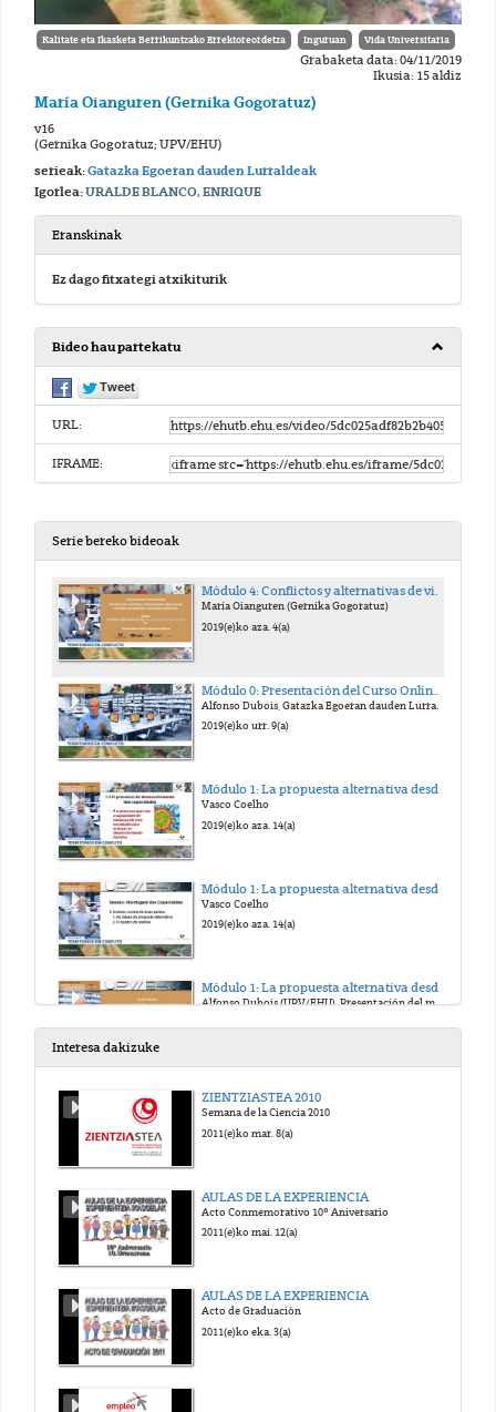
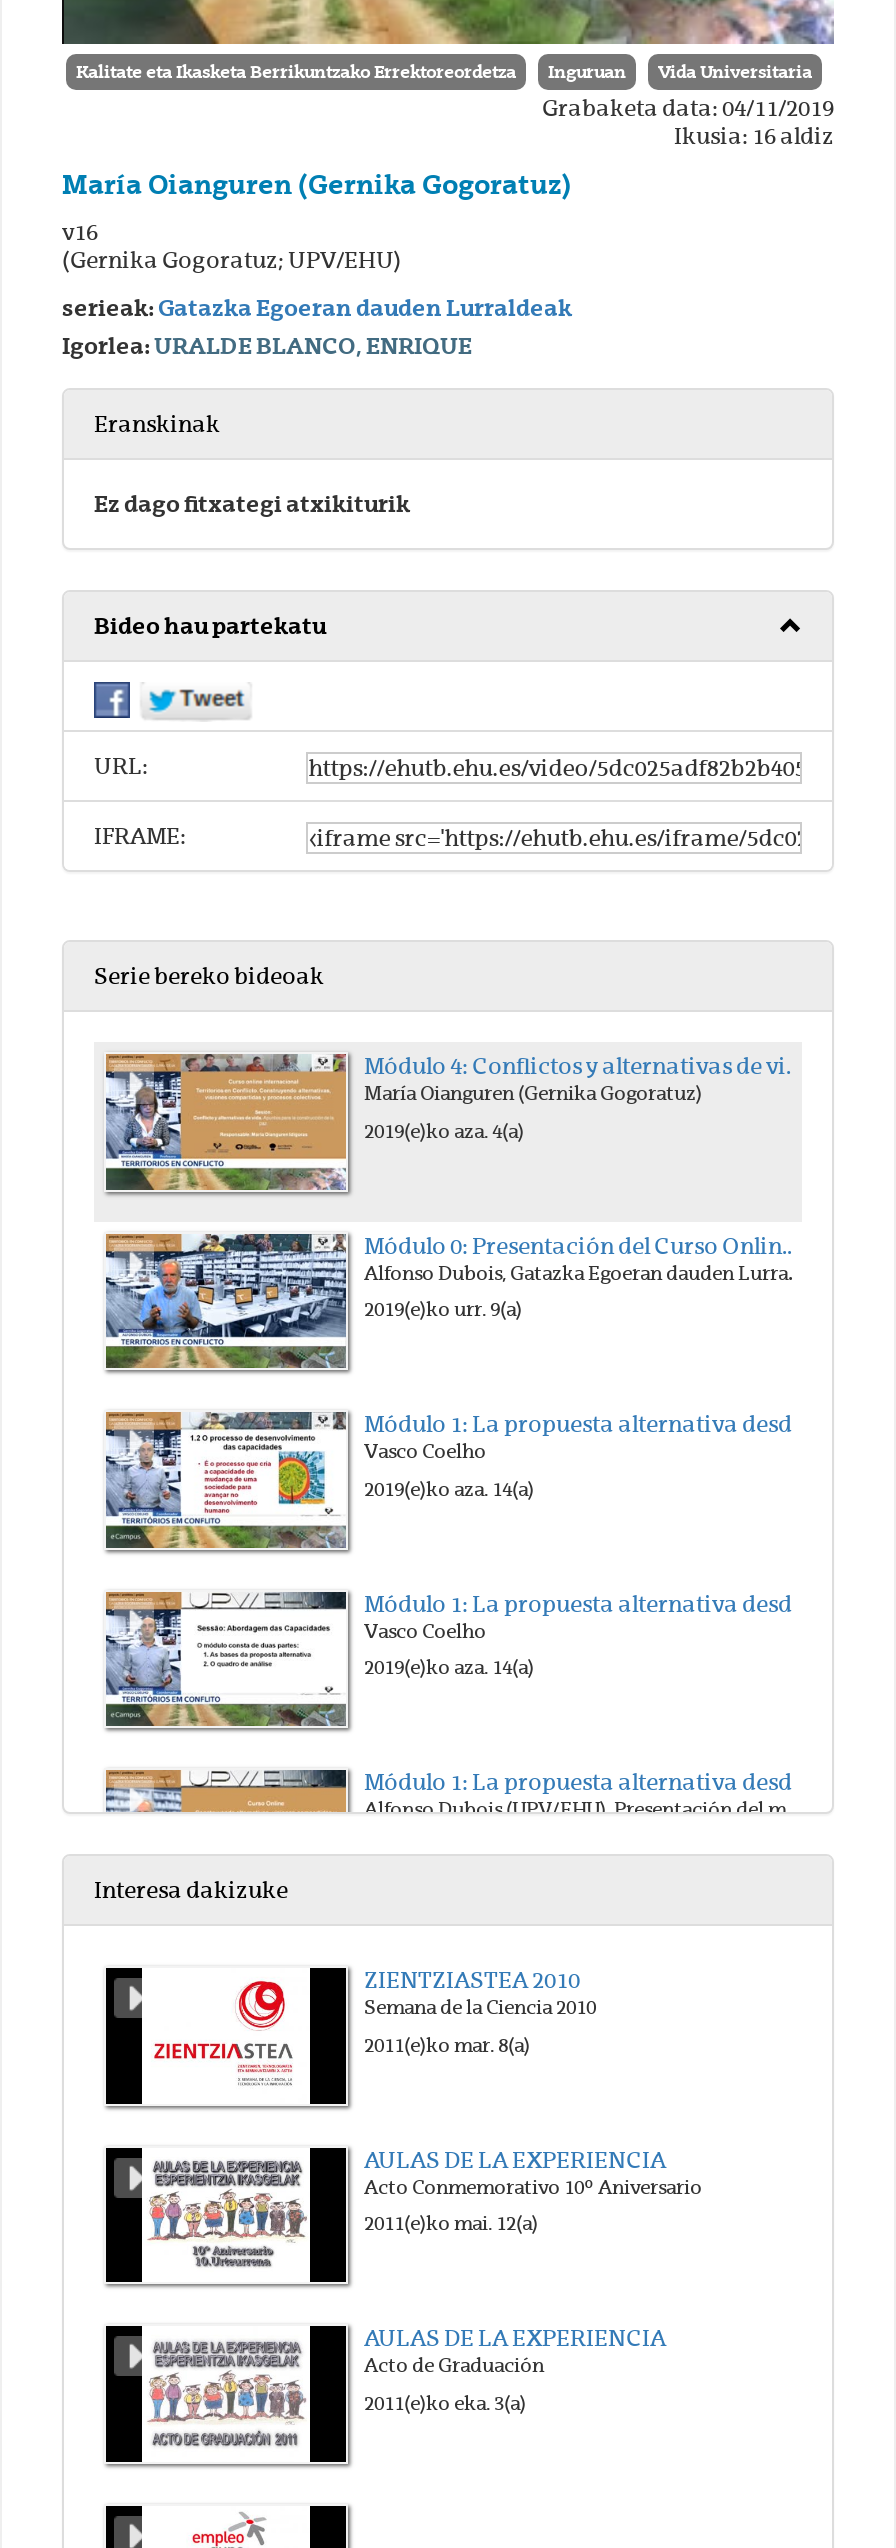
[373,68,462,83] Ikusia: 15 aldiz -> [674,122,834,150] Ikusia: 16 aldiz

